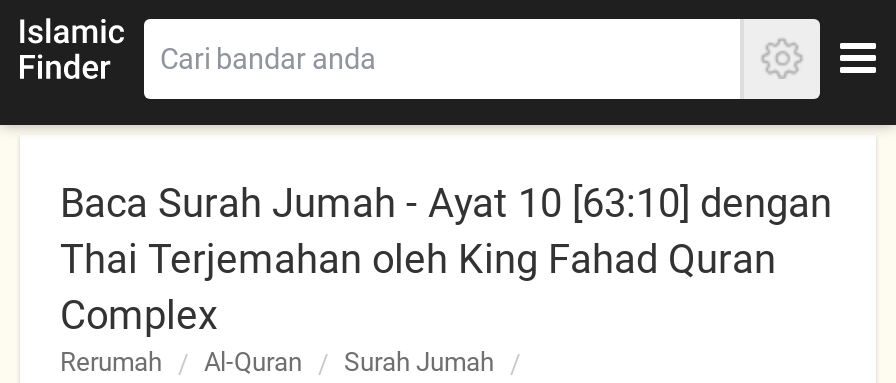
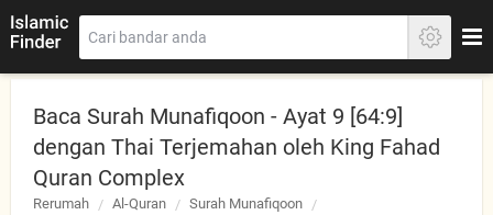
[60,179,832,339] Baca Surah Jumah - Ayat 10 [63:10] dengan | Thai Terjemahan oleh King Fahad Quran | Complex -> [33,103,440,191] Baca Surah Munafiqoon - Ayat 9 [64:9] | dengan Thai Terjemahan oleh King Fahad | Quran Complex
[344,347,494,377] Surah Jumah -> [189,195,303,212] Surah Munafiqoon

